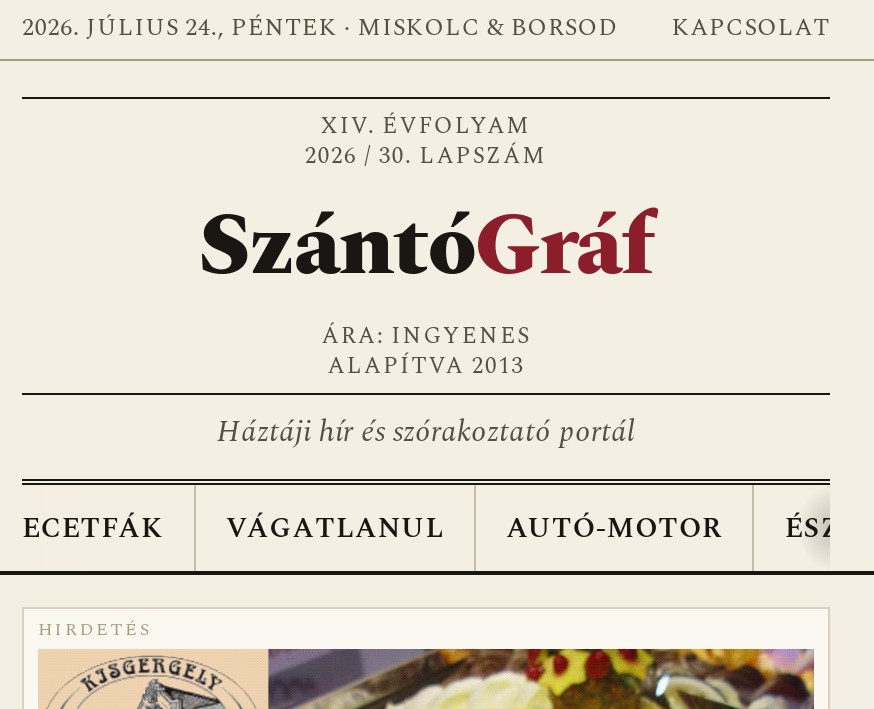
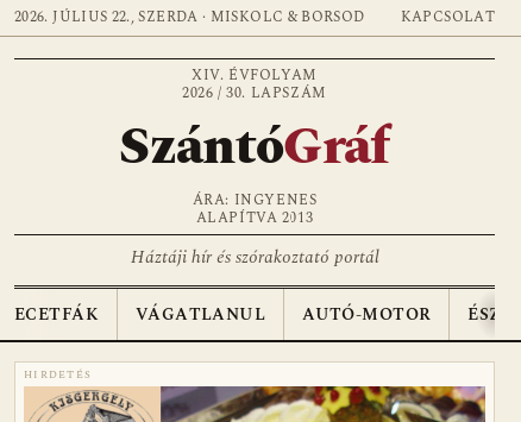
[22,9,617,47] 2026. JÚLIUS 24., PÉNTEK · MISKOLC & BORSOD -> [14,6,365,29] 2026. JÚLIUS 22., SZERDA · MISKOLC & BORSOD

